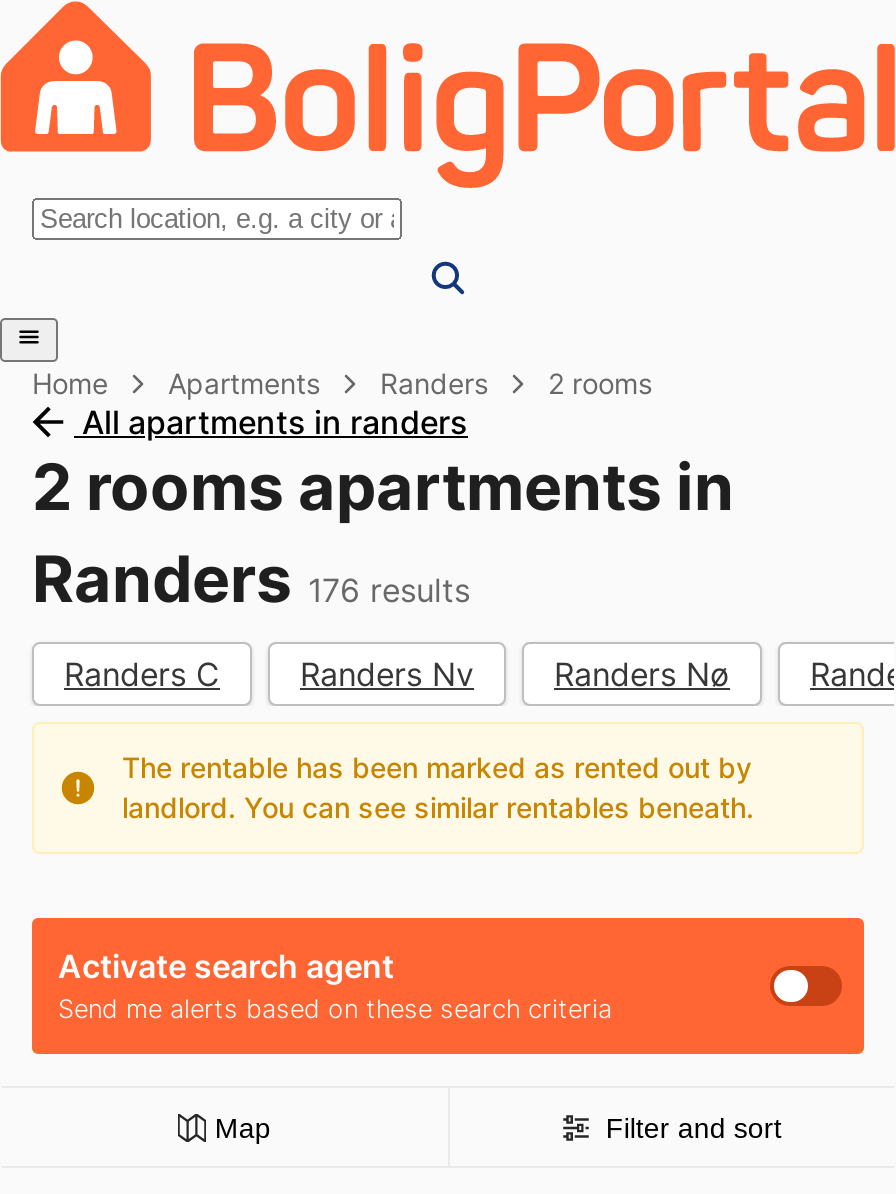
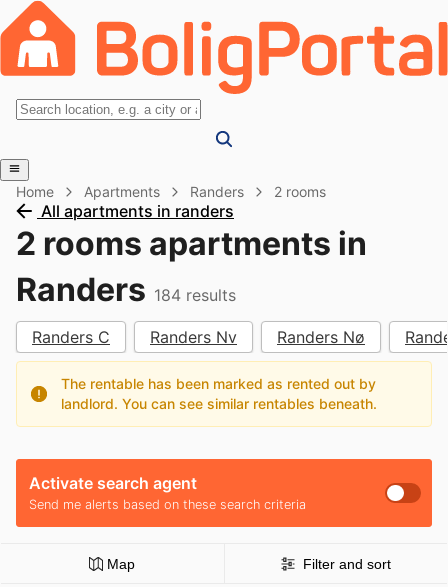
[32,540,470,618] Randers 176 results -> [16,270,236,309] Randers 184 results

